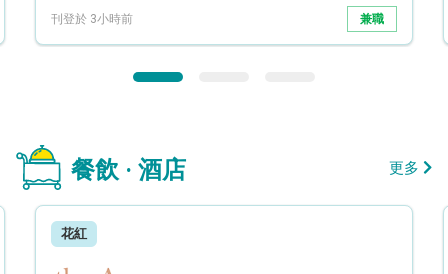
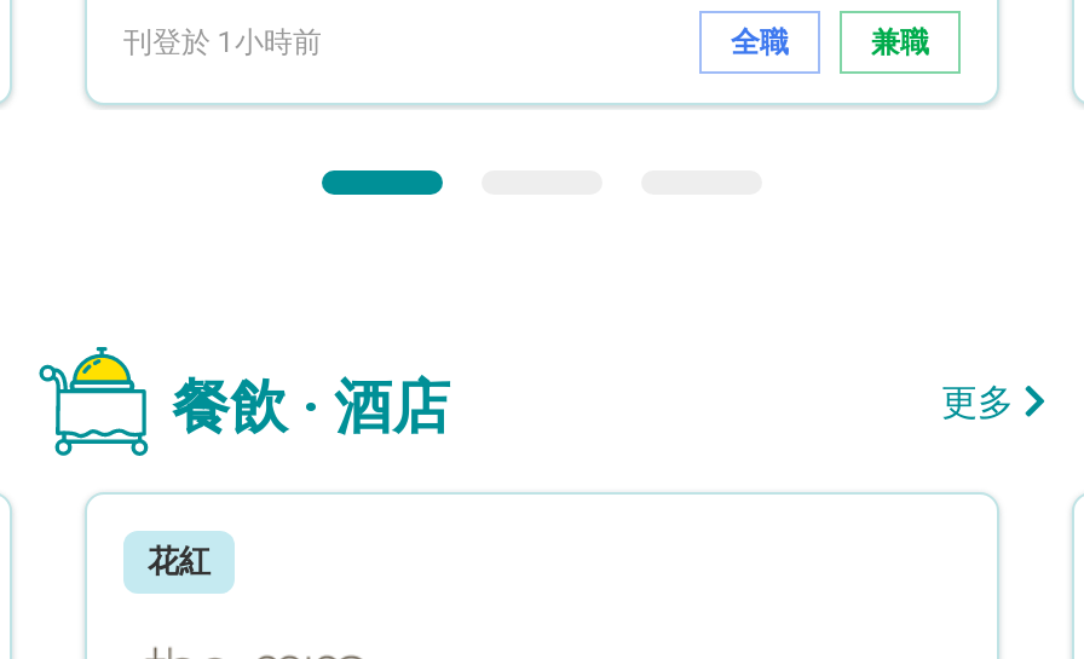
[51,11,133,25] 刊登於 3小時前 -> [123,24,789,58] 刊登於 1小時前 | 全職

